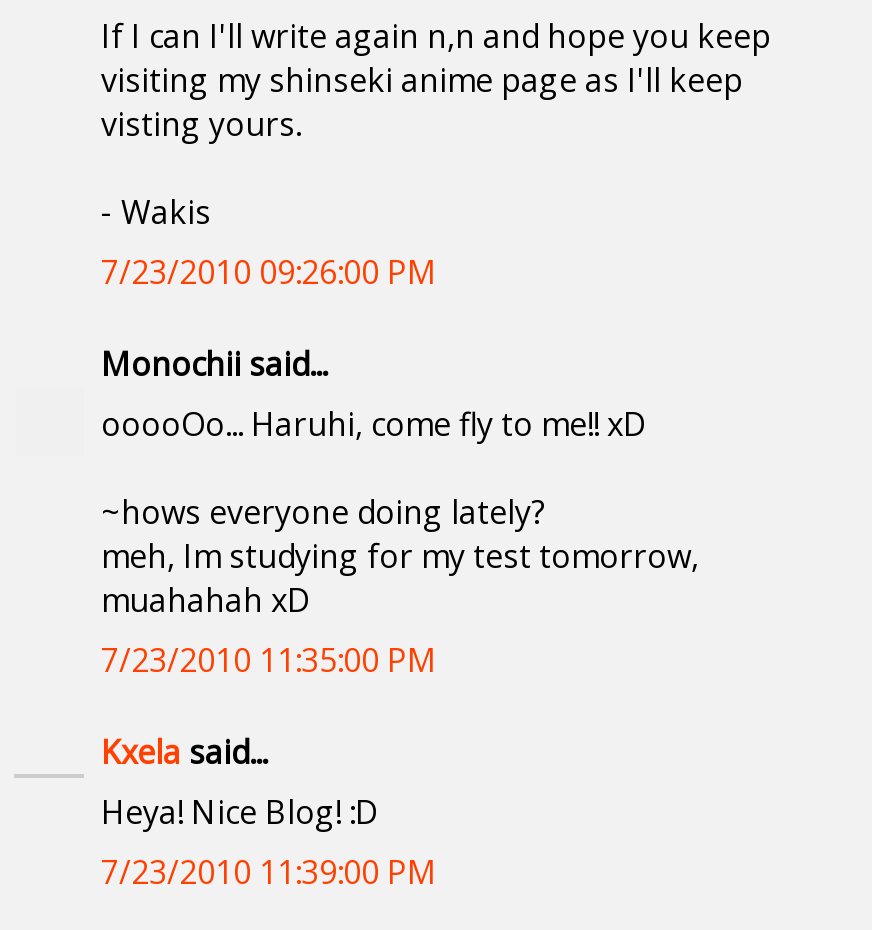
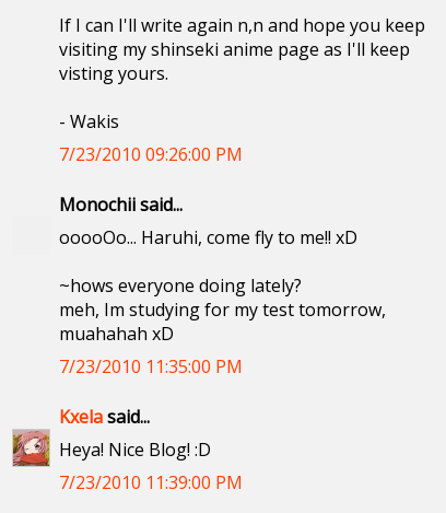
none -> [11,430,51,468] [image]

